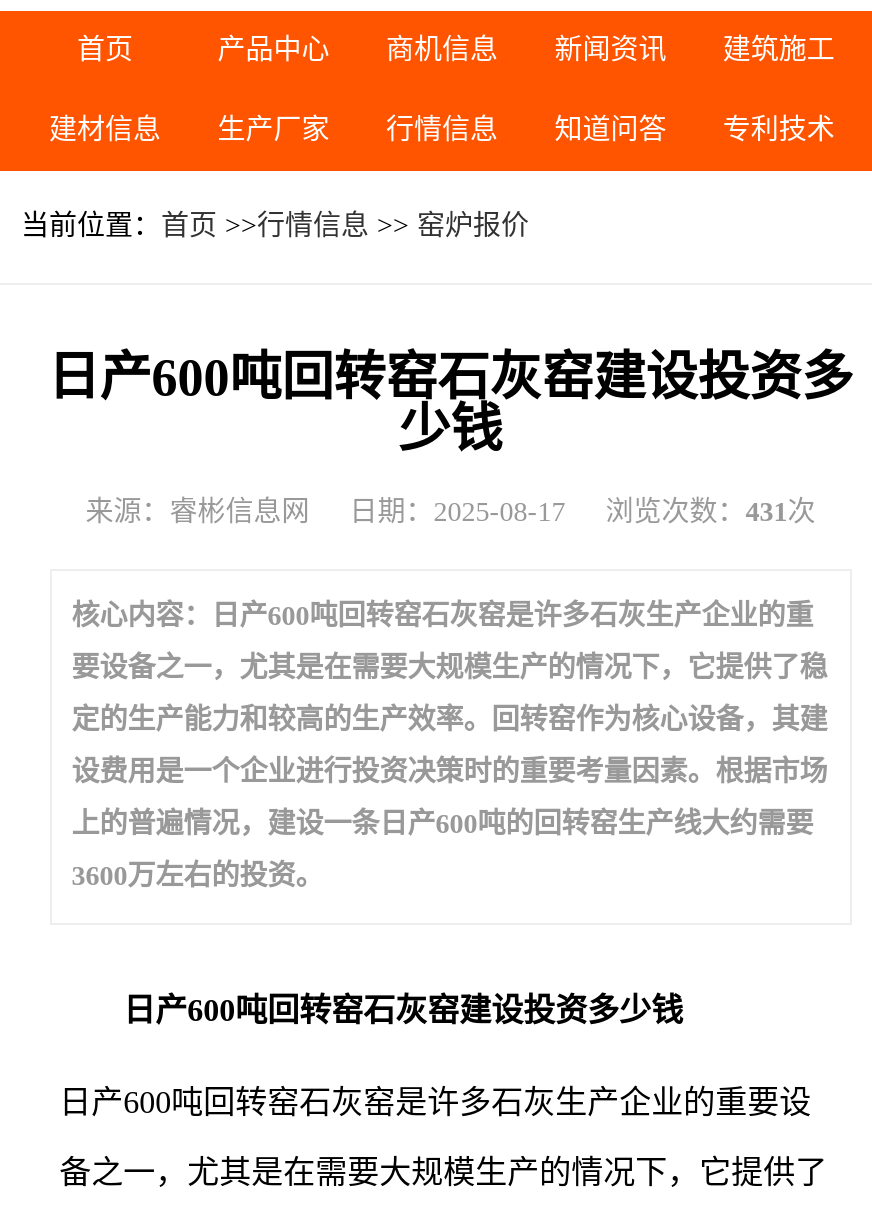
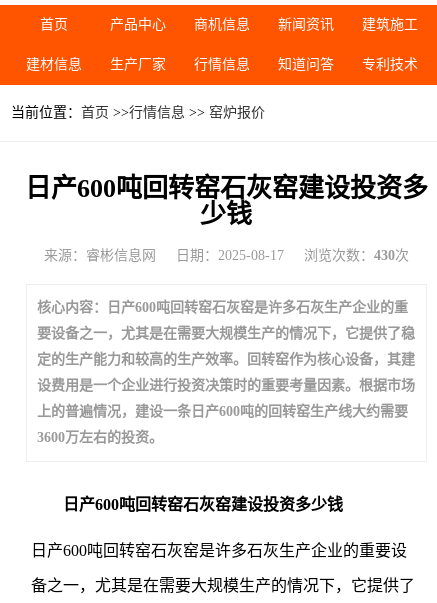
[85,497,815,527] 来源：睿彬信息网 日期：2025-08-17 浏览次数：431次 -> [44,248,409,263] 来源：睿彬信息网 日期：2025-08-17 浏览次数：430次

